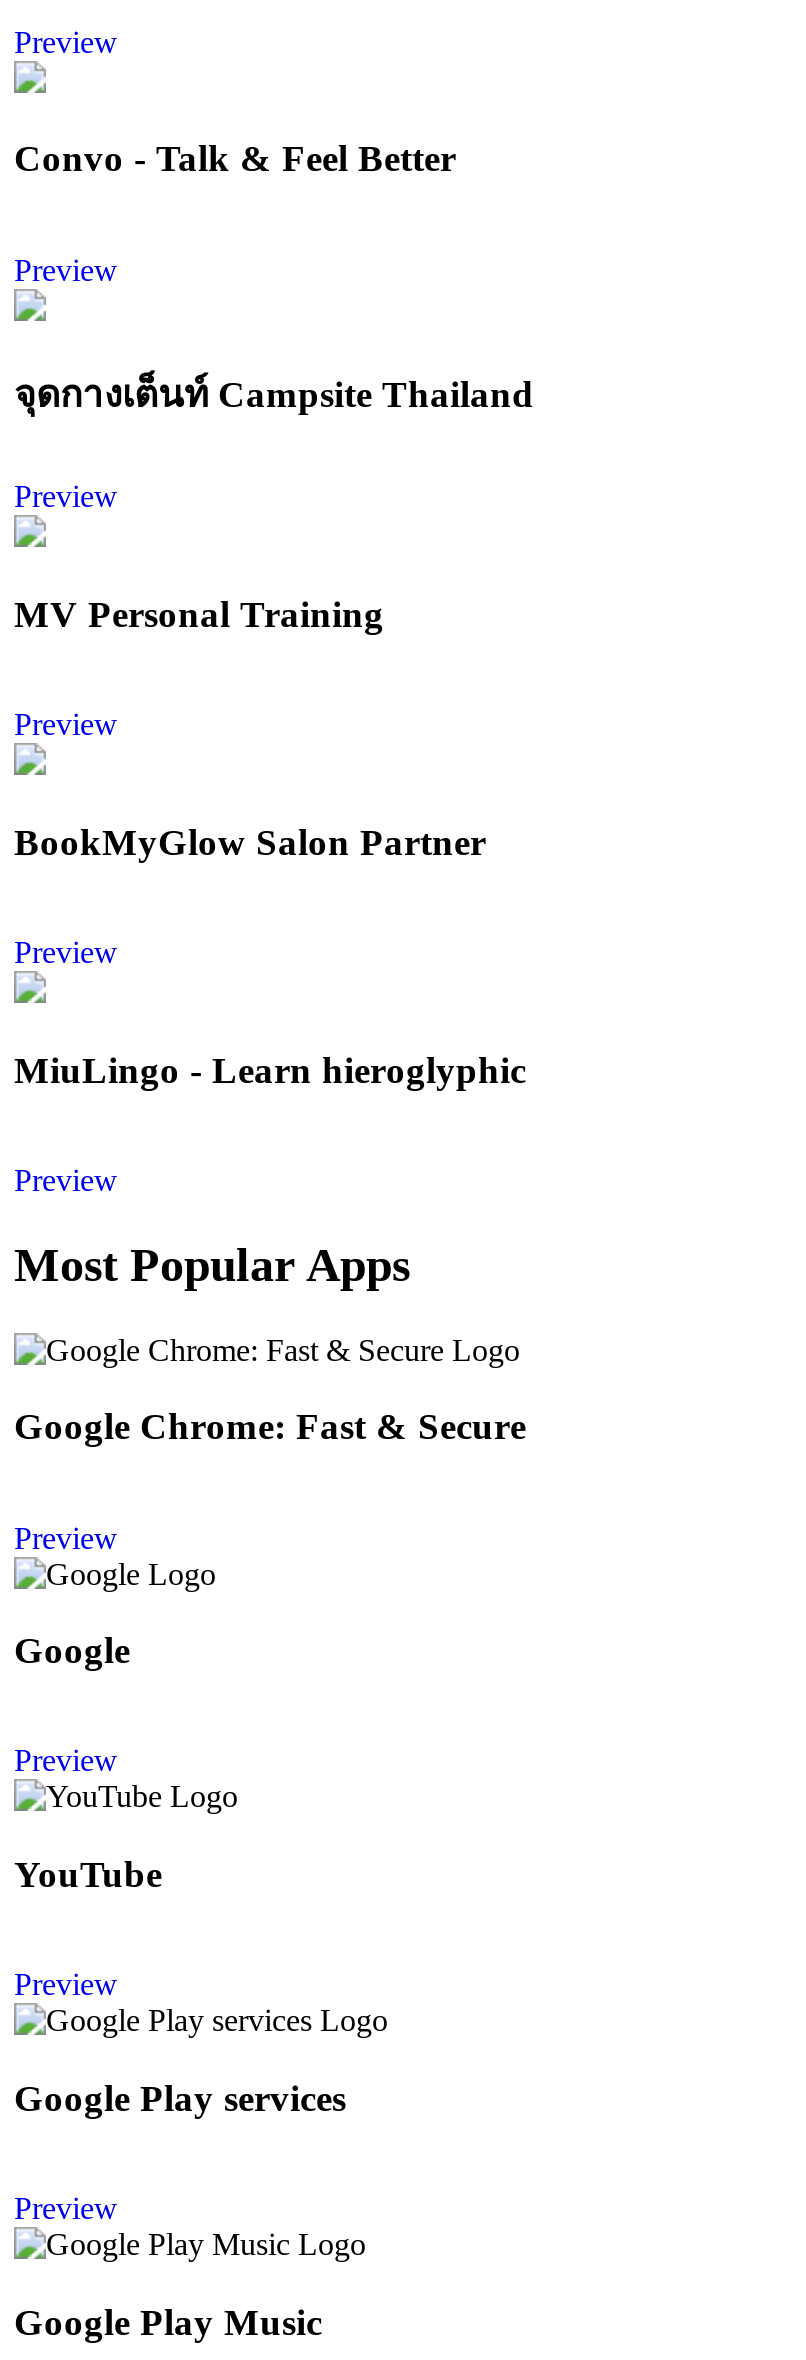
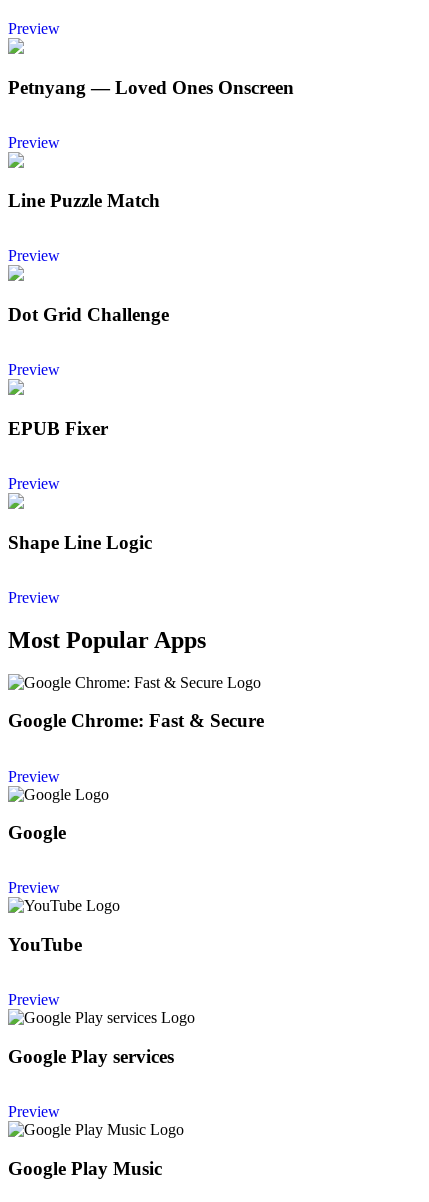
[14,138,456,180] Convo - Talk & Feel Better -> [8,76,294,97] Petnyang — Loved Ones Onscreen
[14,374,534,416] จุดกางเต็นท์ Campsite Thailand -> [8,190,160,211] Line Puzzle Match
[14,593,384,635] MV Personal Training -> [8,304,169,325] Dot Grid Challenge
[14,821,486,863] BookMyGlow Salon Partner -> [8,418,108,439] EPUB Fixer
[14,1049,526,1091] MiuLingo - Learn hieroglyphic -> [8,532,152,553] Shape Line Logic

